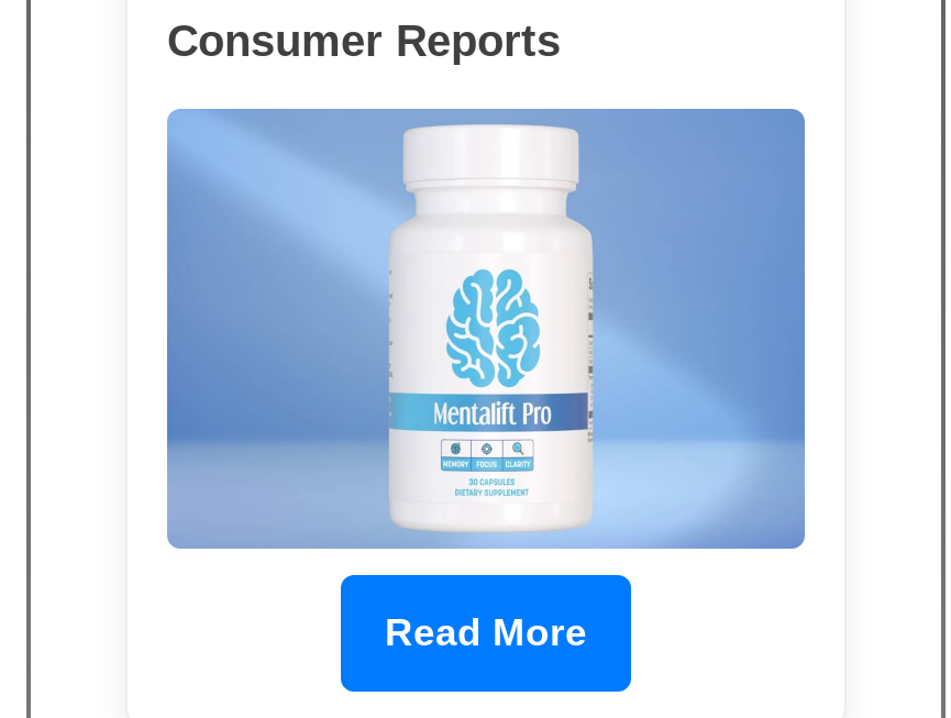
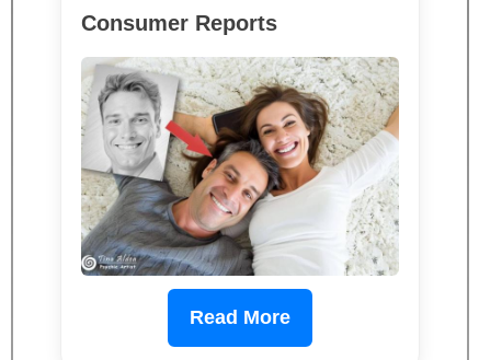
[165,109,807,551] [image] -> [80,57,400,277] [image]

